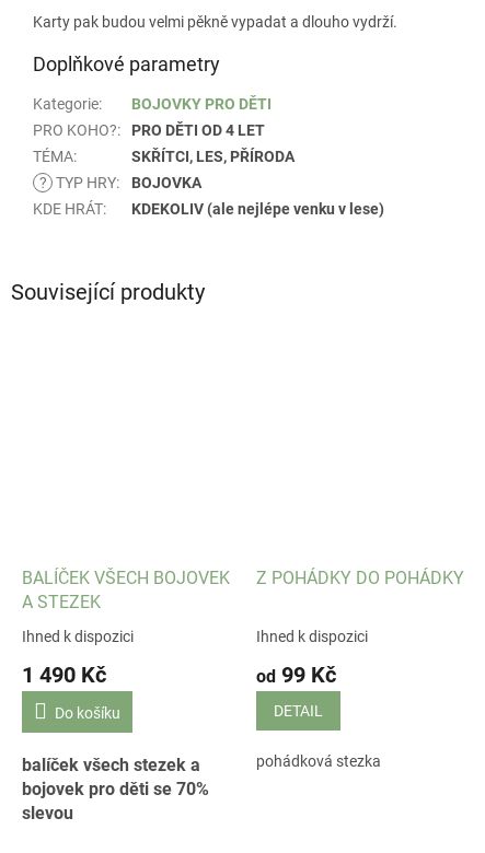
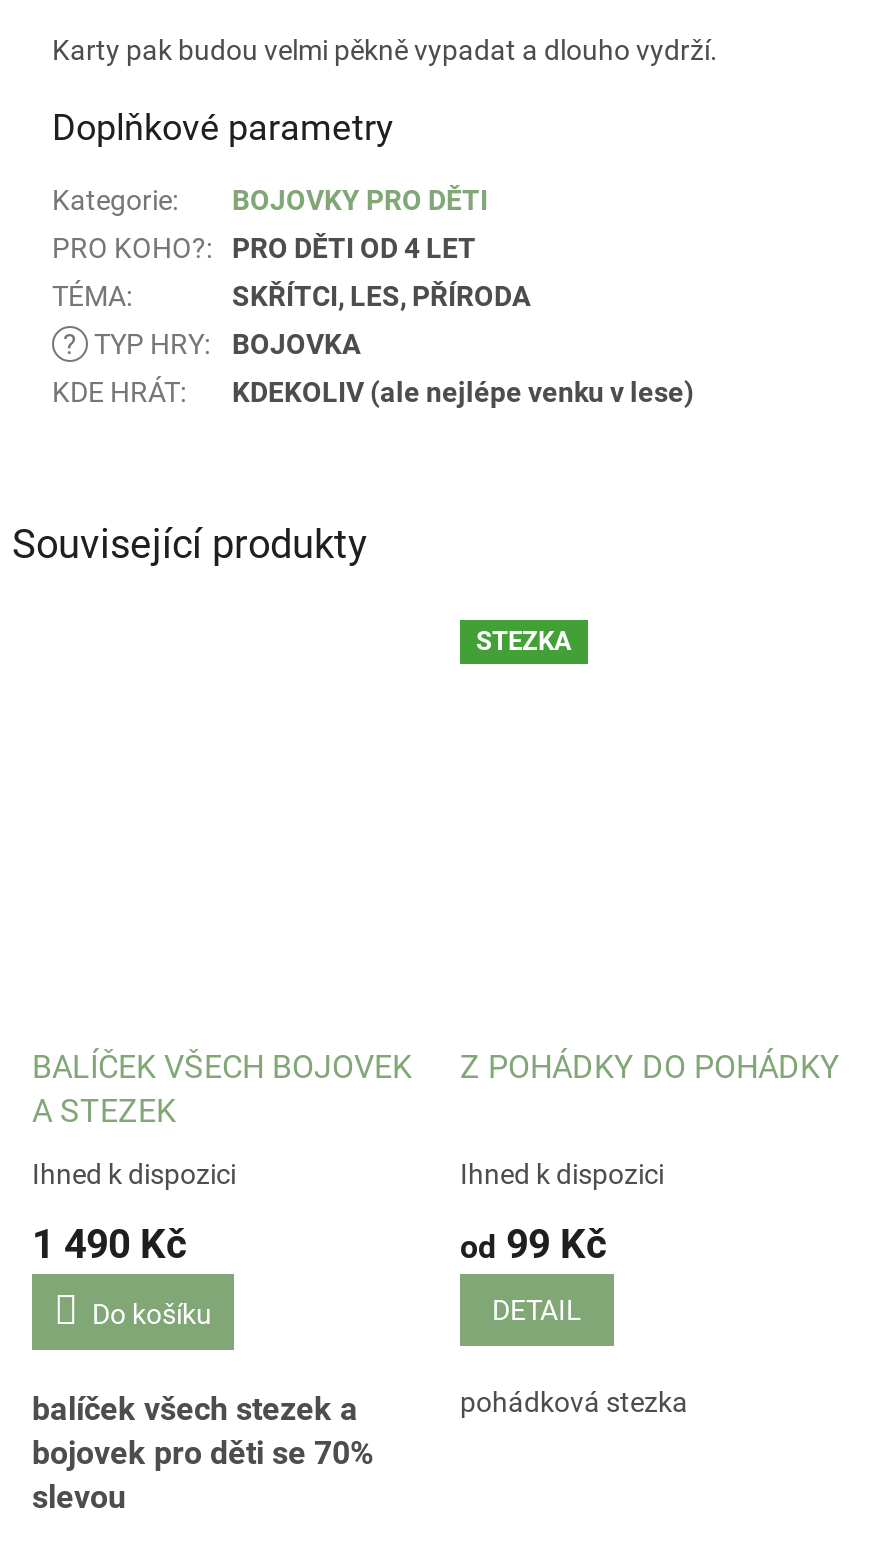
none -> [476,625,572,655] STEZKA

